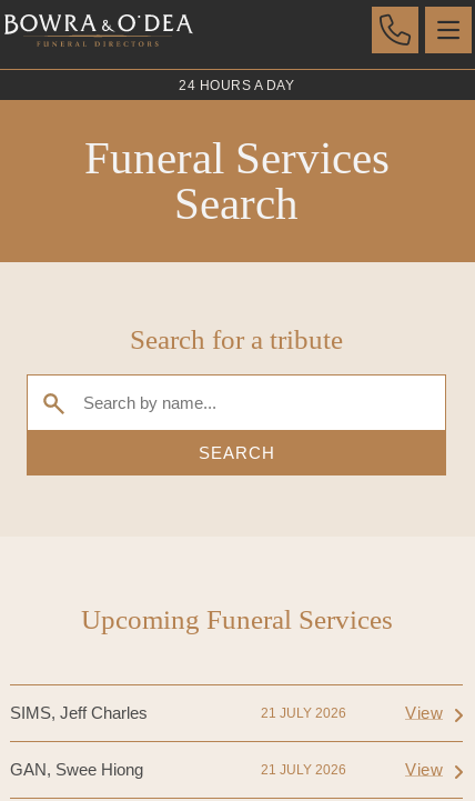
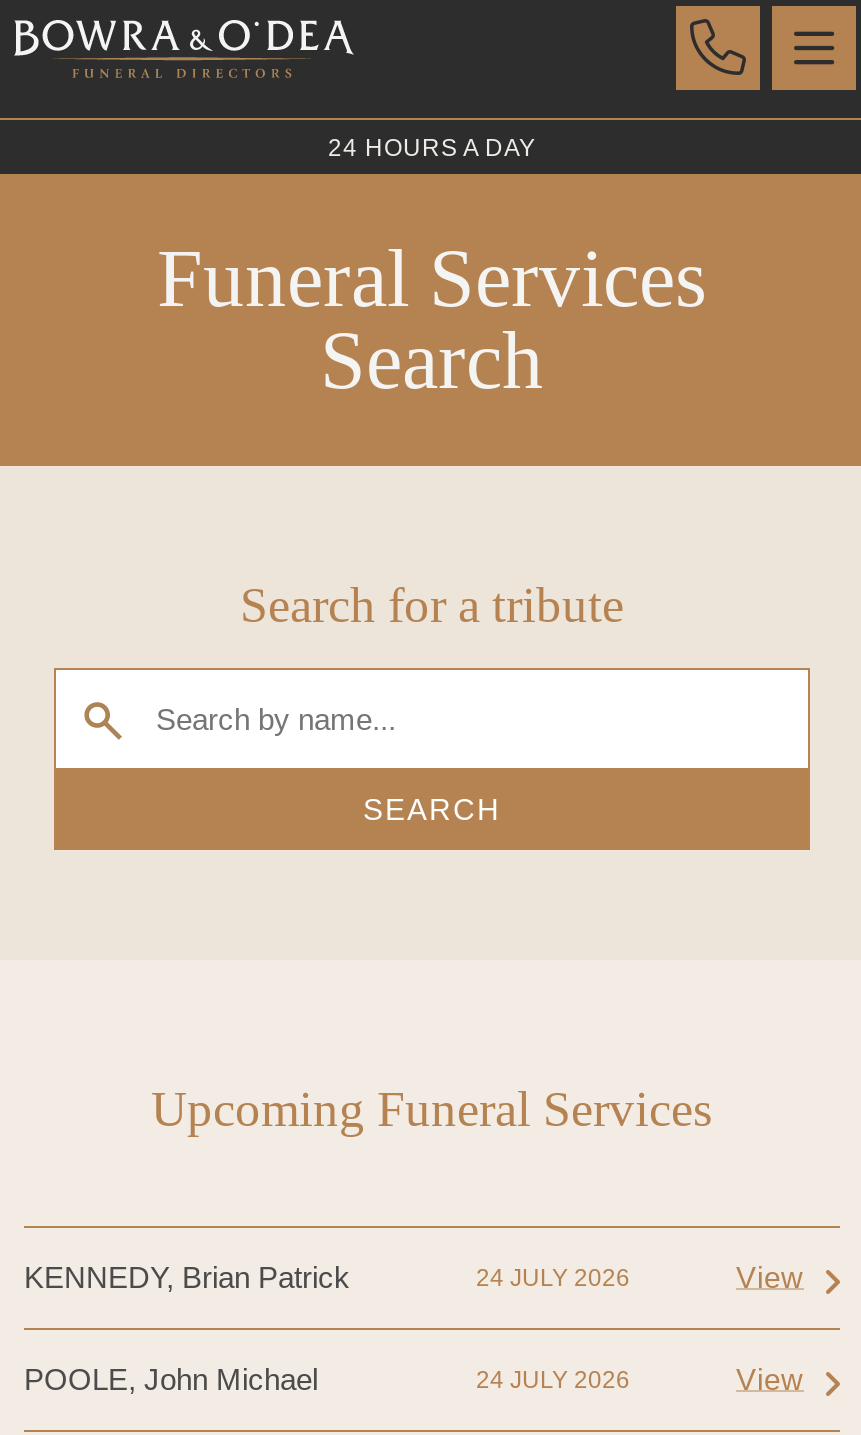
[10,703,346,722] SIMS, Jeff Charles | 21 JULY 2026 -> [24,1260,630,1294] KENNEDY, Brian Patrick | 24 JULY 2026
[10,760,346,779] GAN, Swee Hiong | 21 JULY 2026 -> [24,1362,630,1396] POOLE, John Michael | 24 JULY 2026

